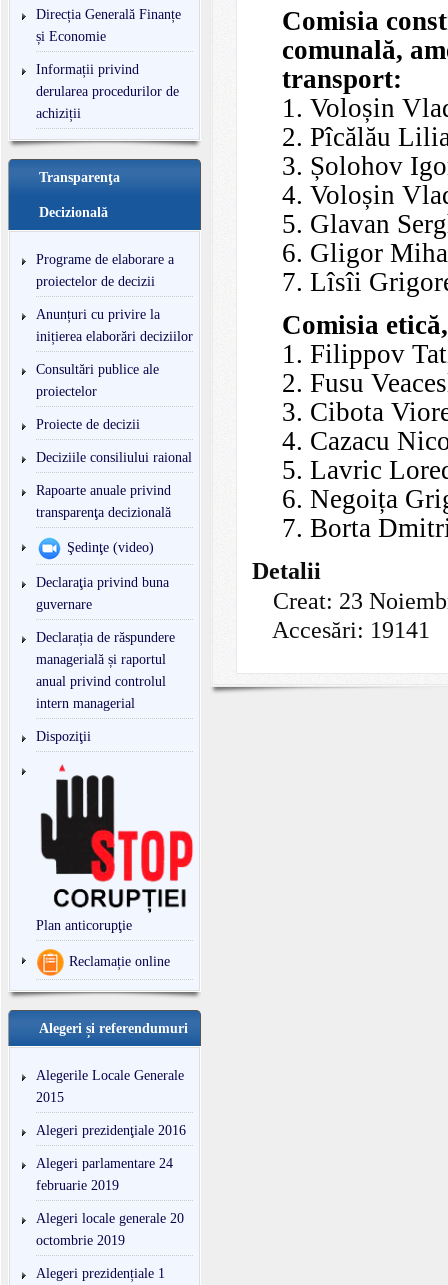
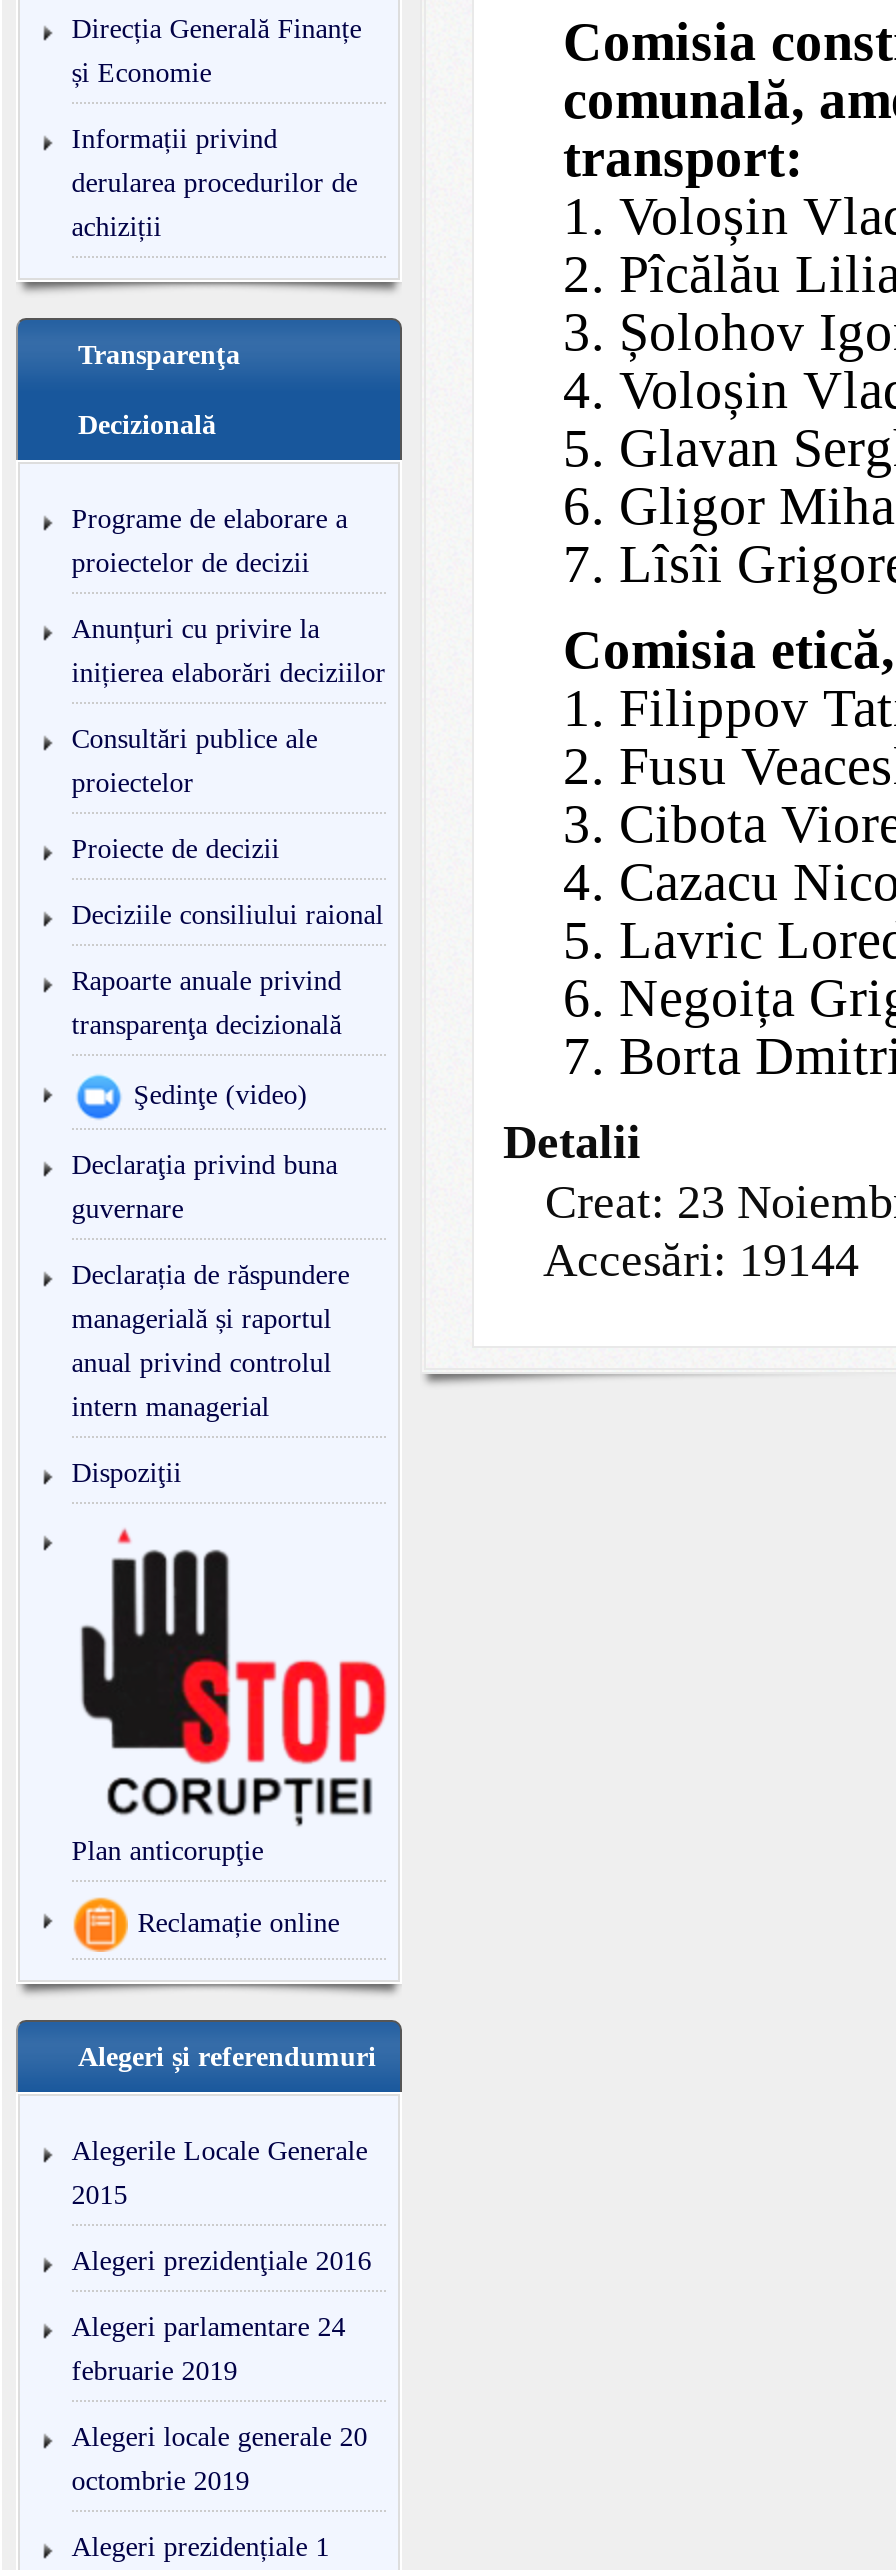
[271,617,429,643] Accesări: 19141 -> [543,1234,859,1286] Accesări: 19144

